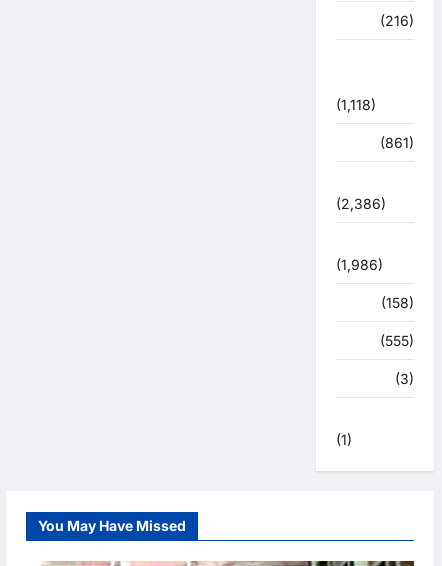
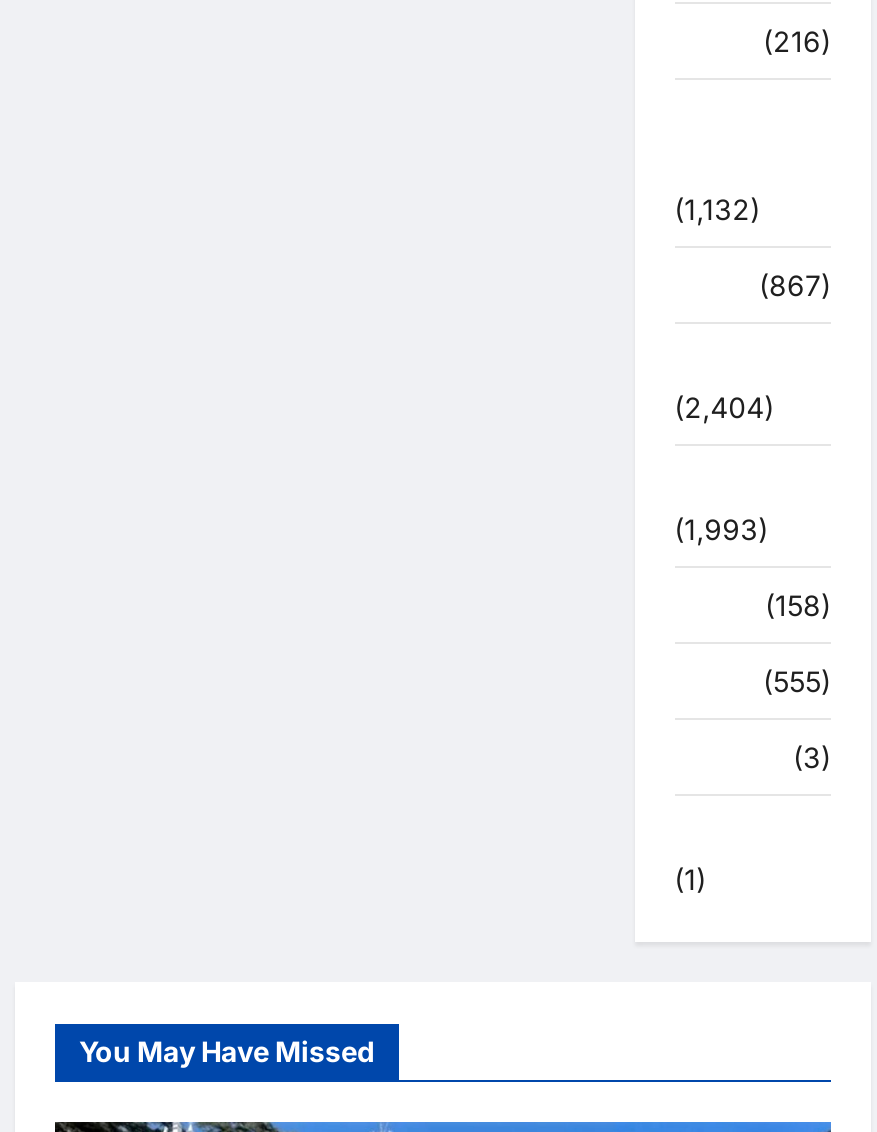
[336,96,376,113] (1,118) -> [674,192,760,226] (1,132)
[380,134,414,151] (861) -> [759,268,831,302] (867)
[336,195,386,212] (2,386) -> [674,390,774,424] (2,404)
[336,256,383,273] (1,986) -> [674,512,768,546] (1,993)

